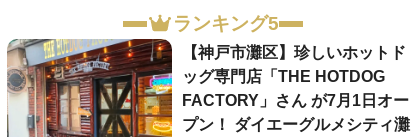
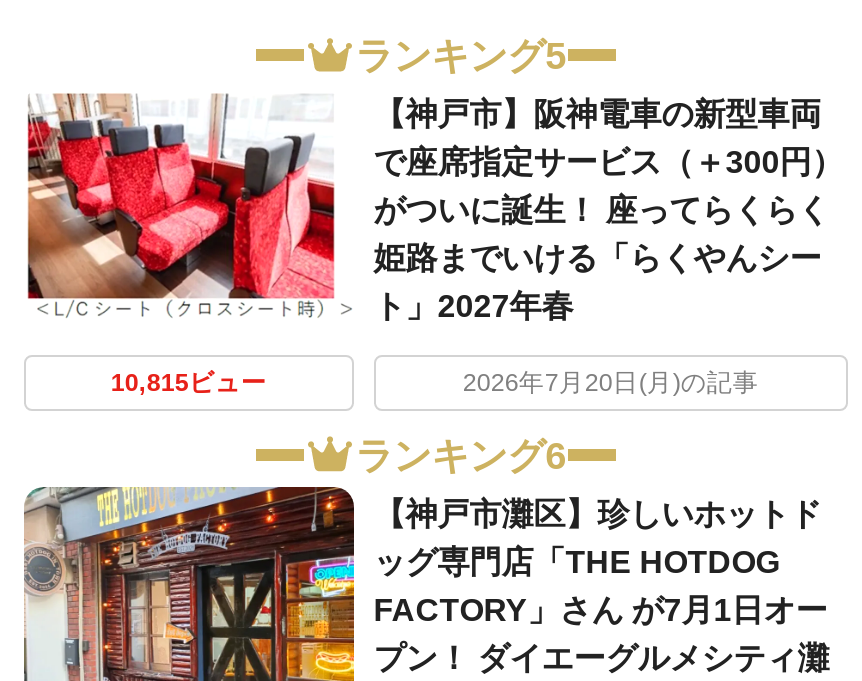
none -> [26,92,844,476] [image] | 【神戸市】阪神電車の新型車両 | で座席指定サービス（＋300円） | がついに誕生！ 座ってらくらく | 姫路までいける「らくやんシー | ト」2027年春 | 10,815ビュー | 2026年7月20日(月)の記事 | ランキング6

